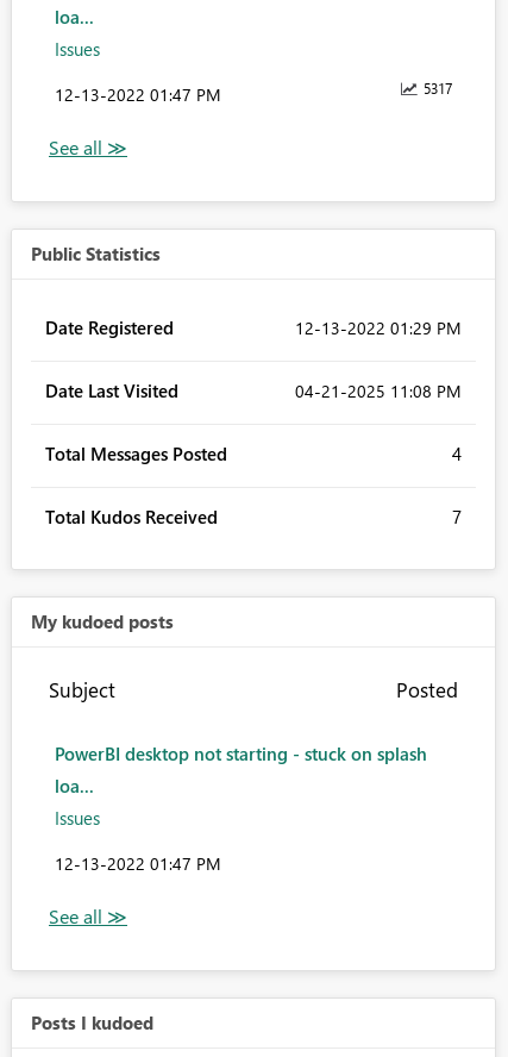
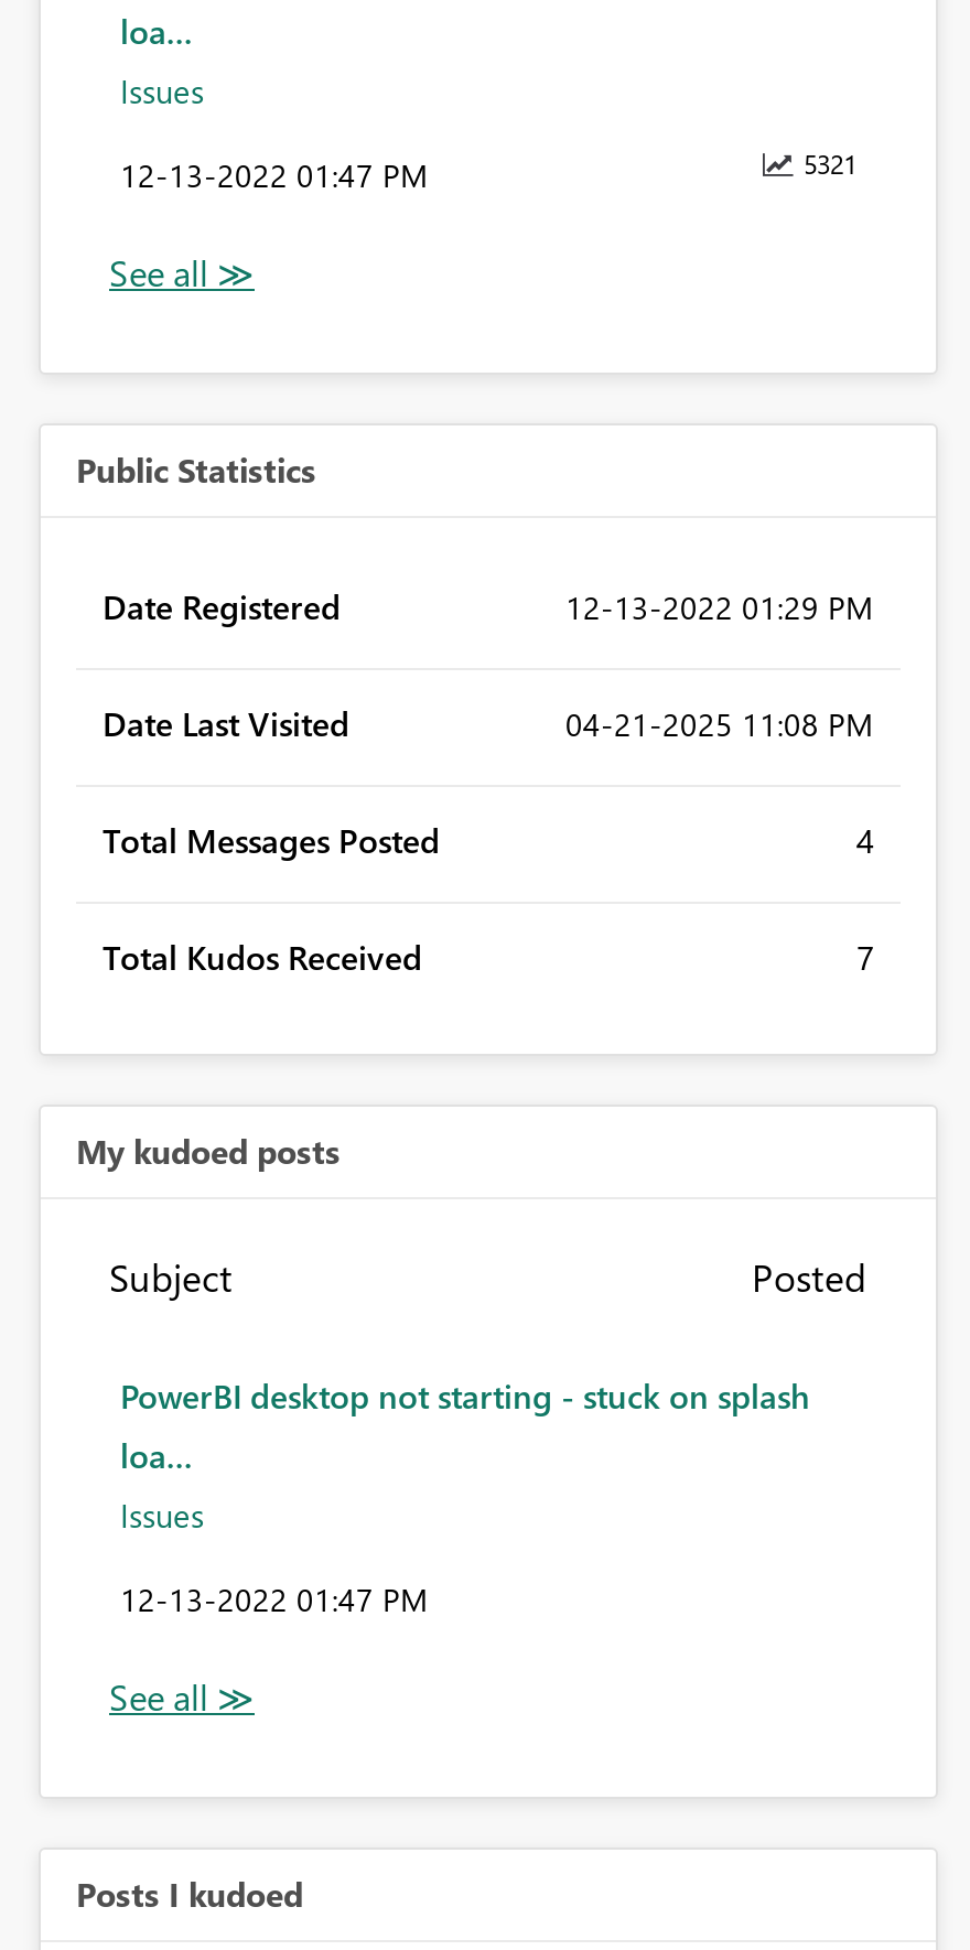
[420,79,452,98] 5317 -> [797,146,856,182] 5321

